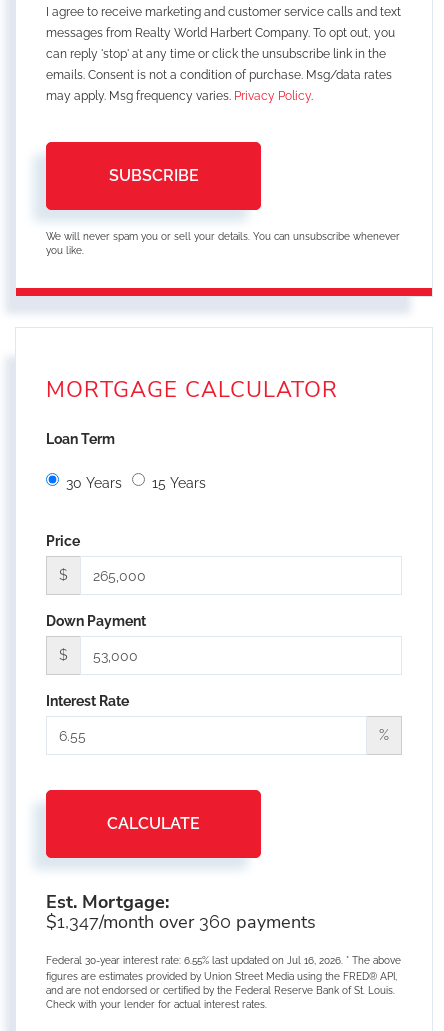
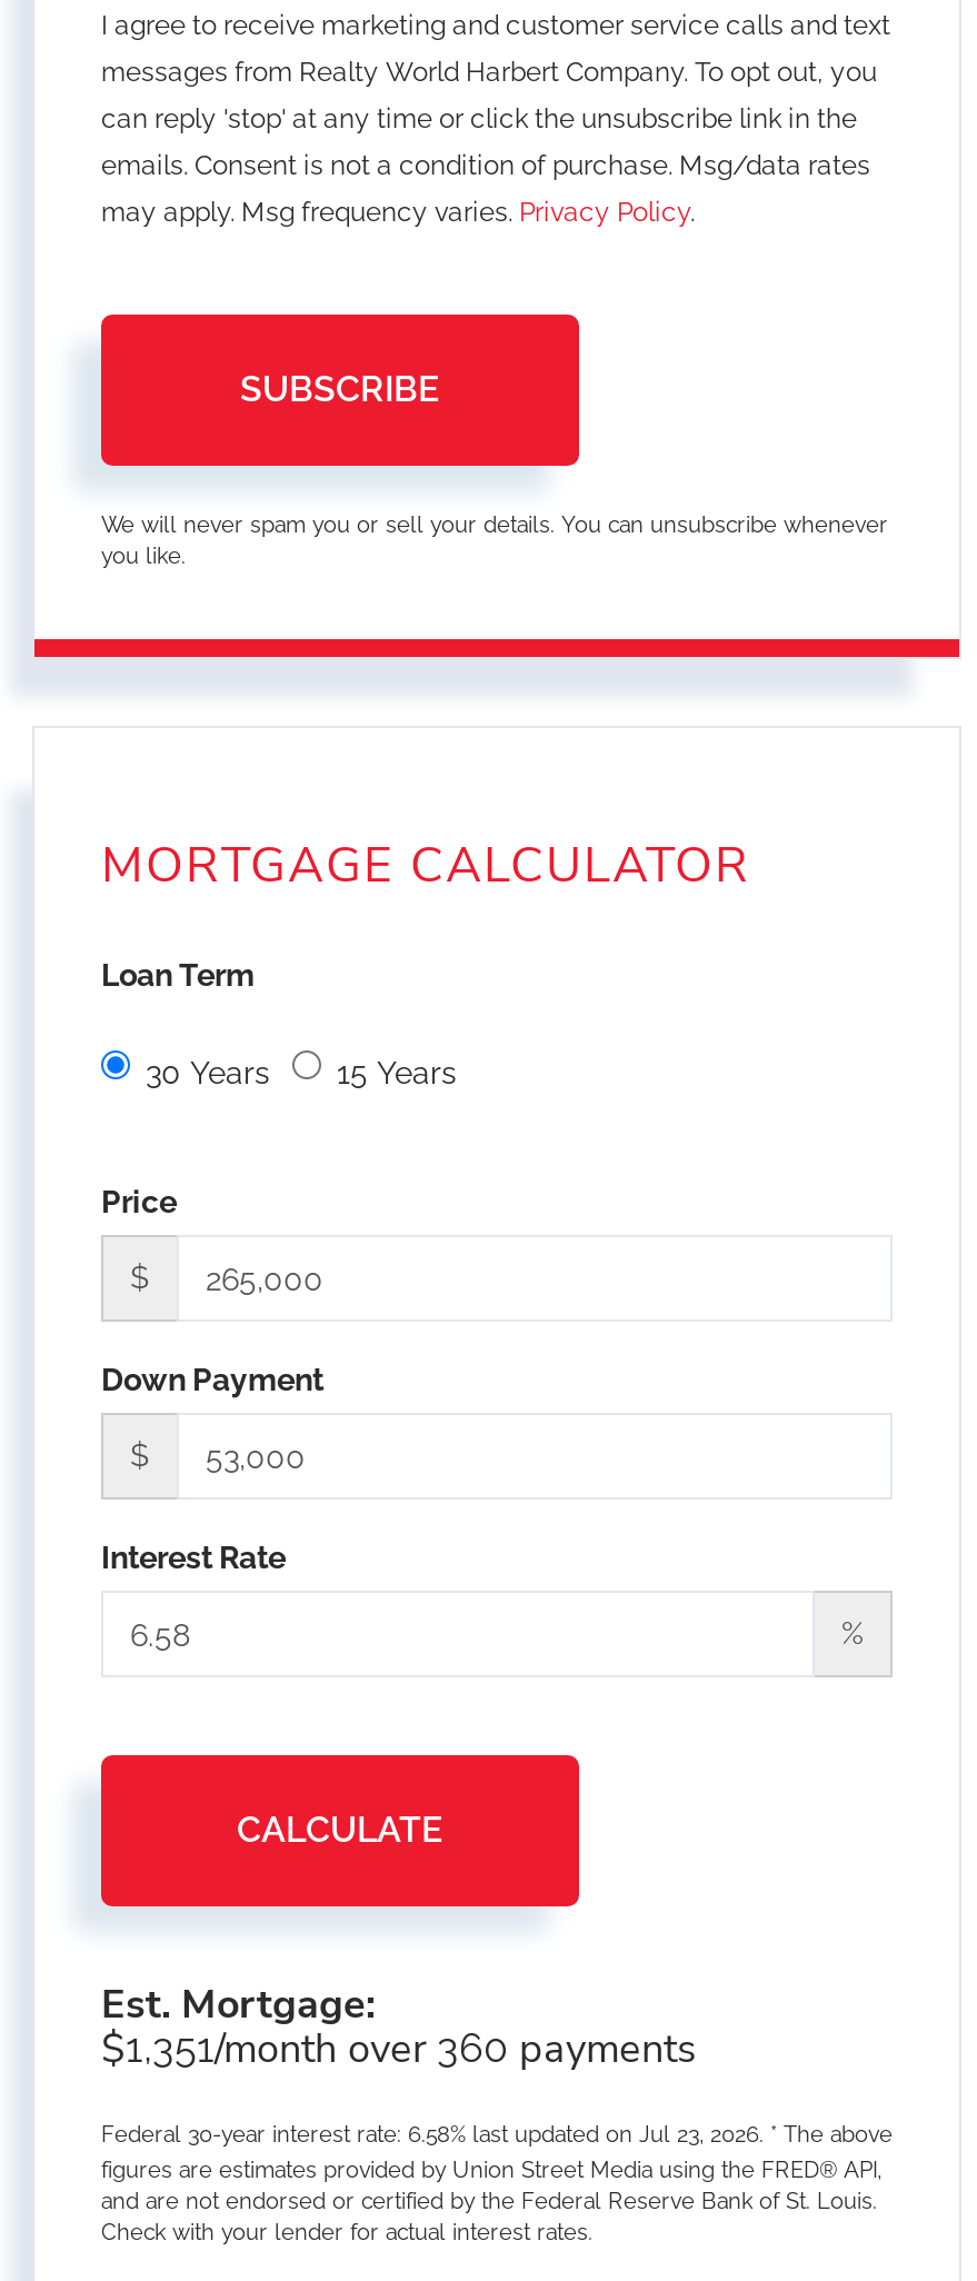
[46,910,316,934] $1,347/month over 360 payments -> [101,2023,697,2076] $1,351/month over 360 payments
[46,955,401,966] Federal 30-year interest rate: 6.55% last updated on Jul 16, 2026. * The above -> [101,2123,893,2147] Federal 30-year interest rate: 6.58% last updated on Jul 23, 2026. * The above

